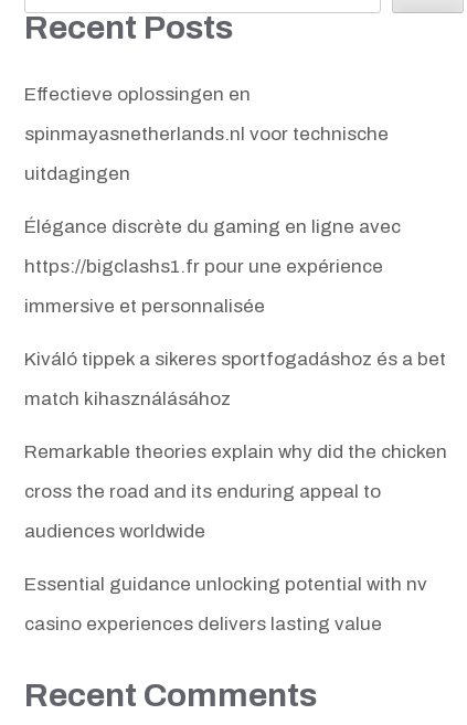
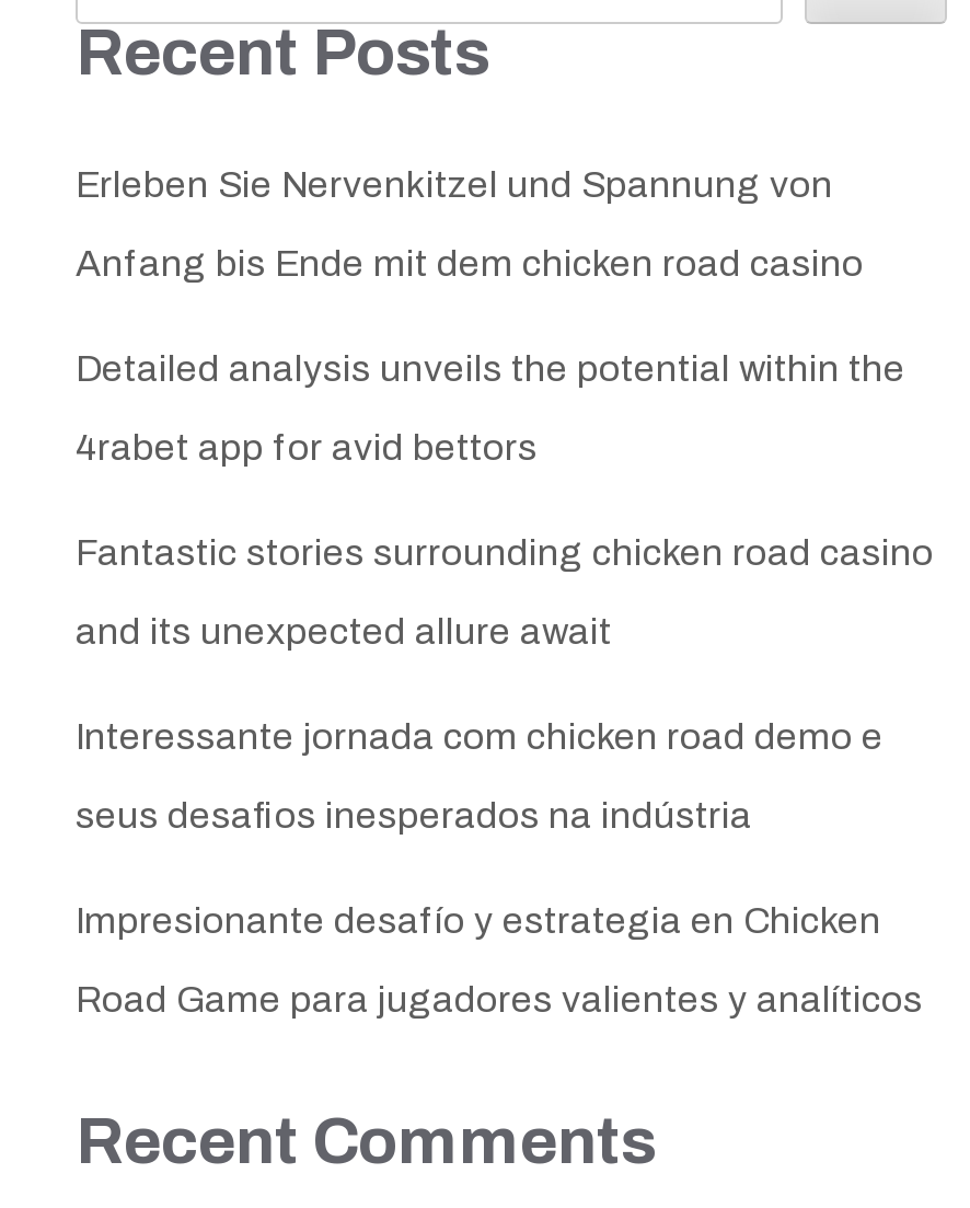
[24,84,447,634] Effectieve oplossingen en | spinmayasnetherlands.nl voor technische | uitdagingen | Élégance discrète du gaming en ligne avec | https://bigclashs1.fr pour une expérience | immersive et personnalisée | Kiváló tippek a sikeres sportfogadáshoz és a bet | match kihasználásához | Remarkable theories explain why did the chicken | cross the road and its enduring appeal to | audiences worldwide | Essential guidance unlocking potential with nv | casino experiences delivers lasting value -> [76,164,934,1021] Erleben Sie Nervenkitzel und Spannung von | Anfang bis Ende mit dem chicken road casino | Detailed analysis unveils the potential within the | 4rabet app for avid bettors | Fantastic stories surrounding chicken road casino | and its unexpected allure await | Interessante jornada com chicken road demo e | seus desafios inesperados na indústria | Impresionante desafío y estrategia en Chicken | Road Game para jugadores valientes y analíticos

